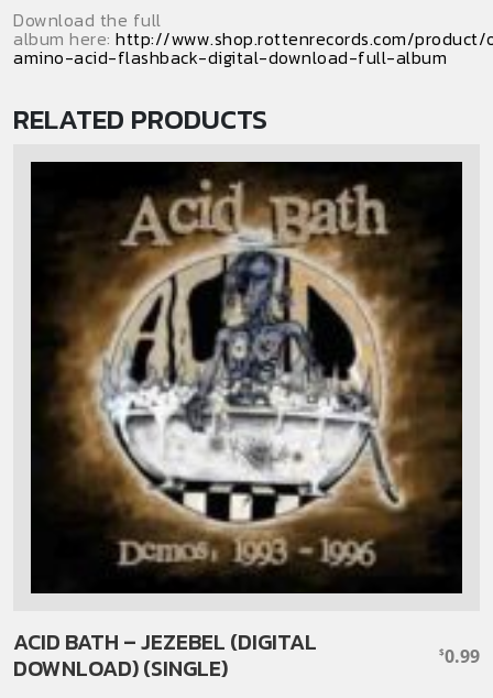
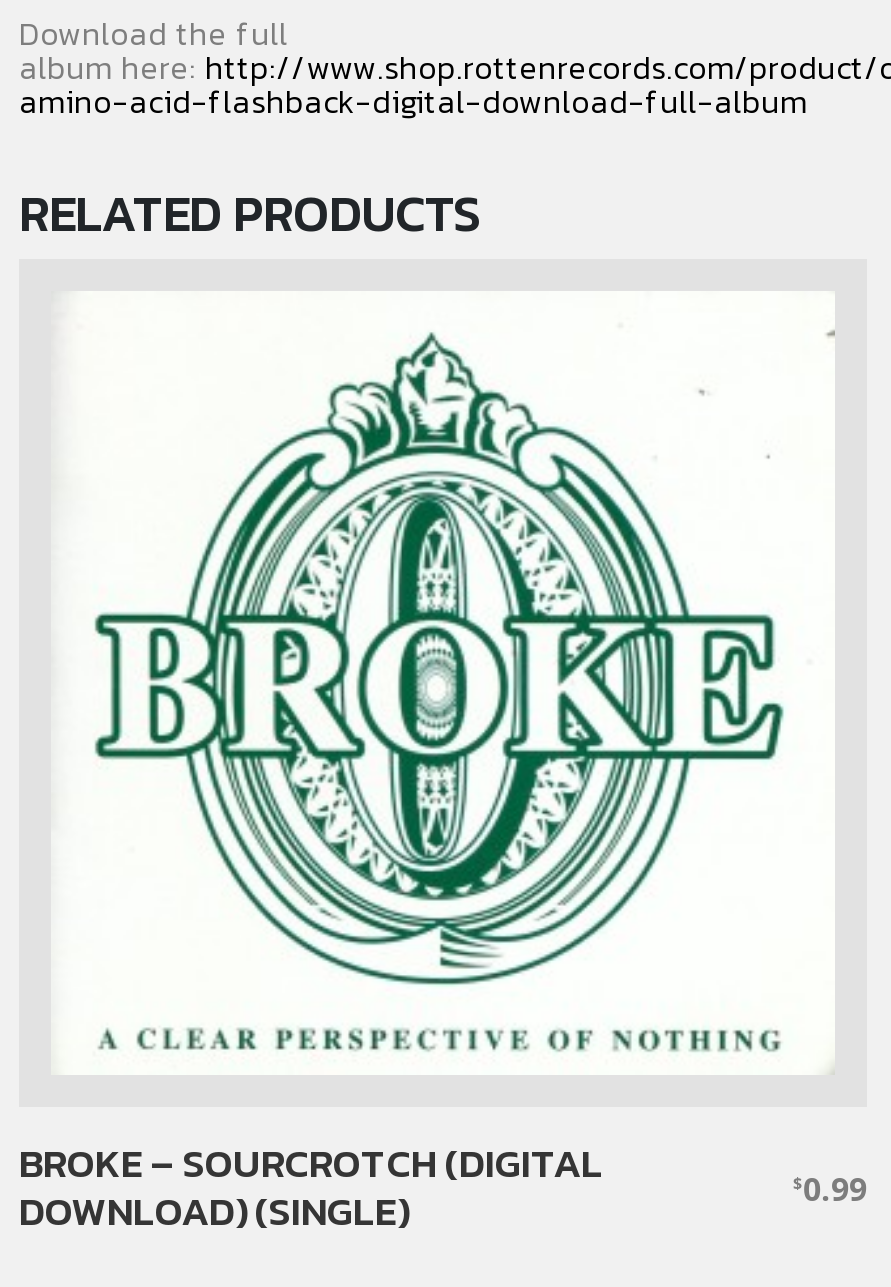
[13,161,463,658] [image] | ACID BATH – JEZEBEL (DIGITAL -> [19,291,835,1193] [image] | BROKE – SOURCROTCH (DIGITAL

